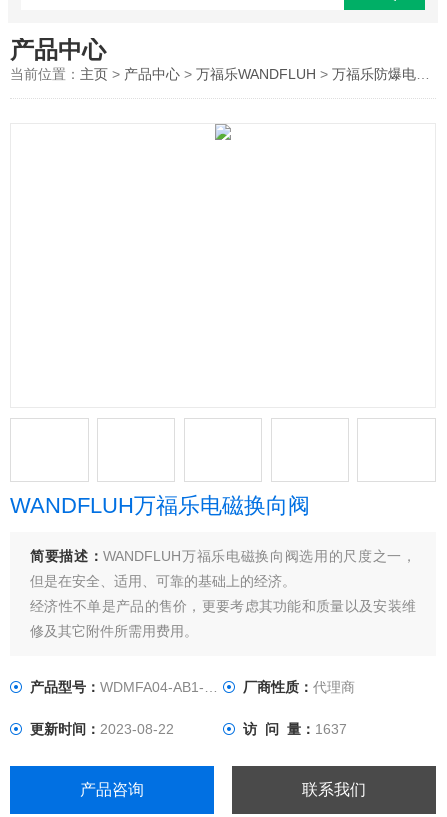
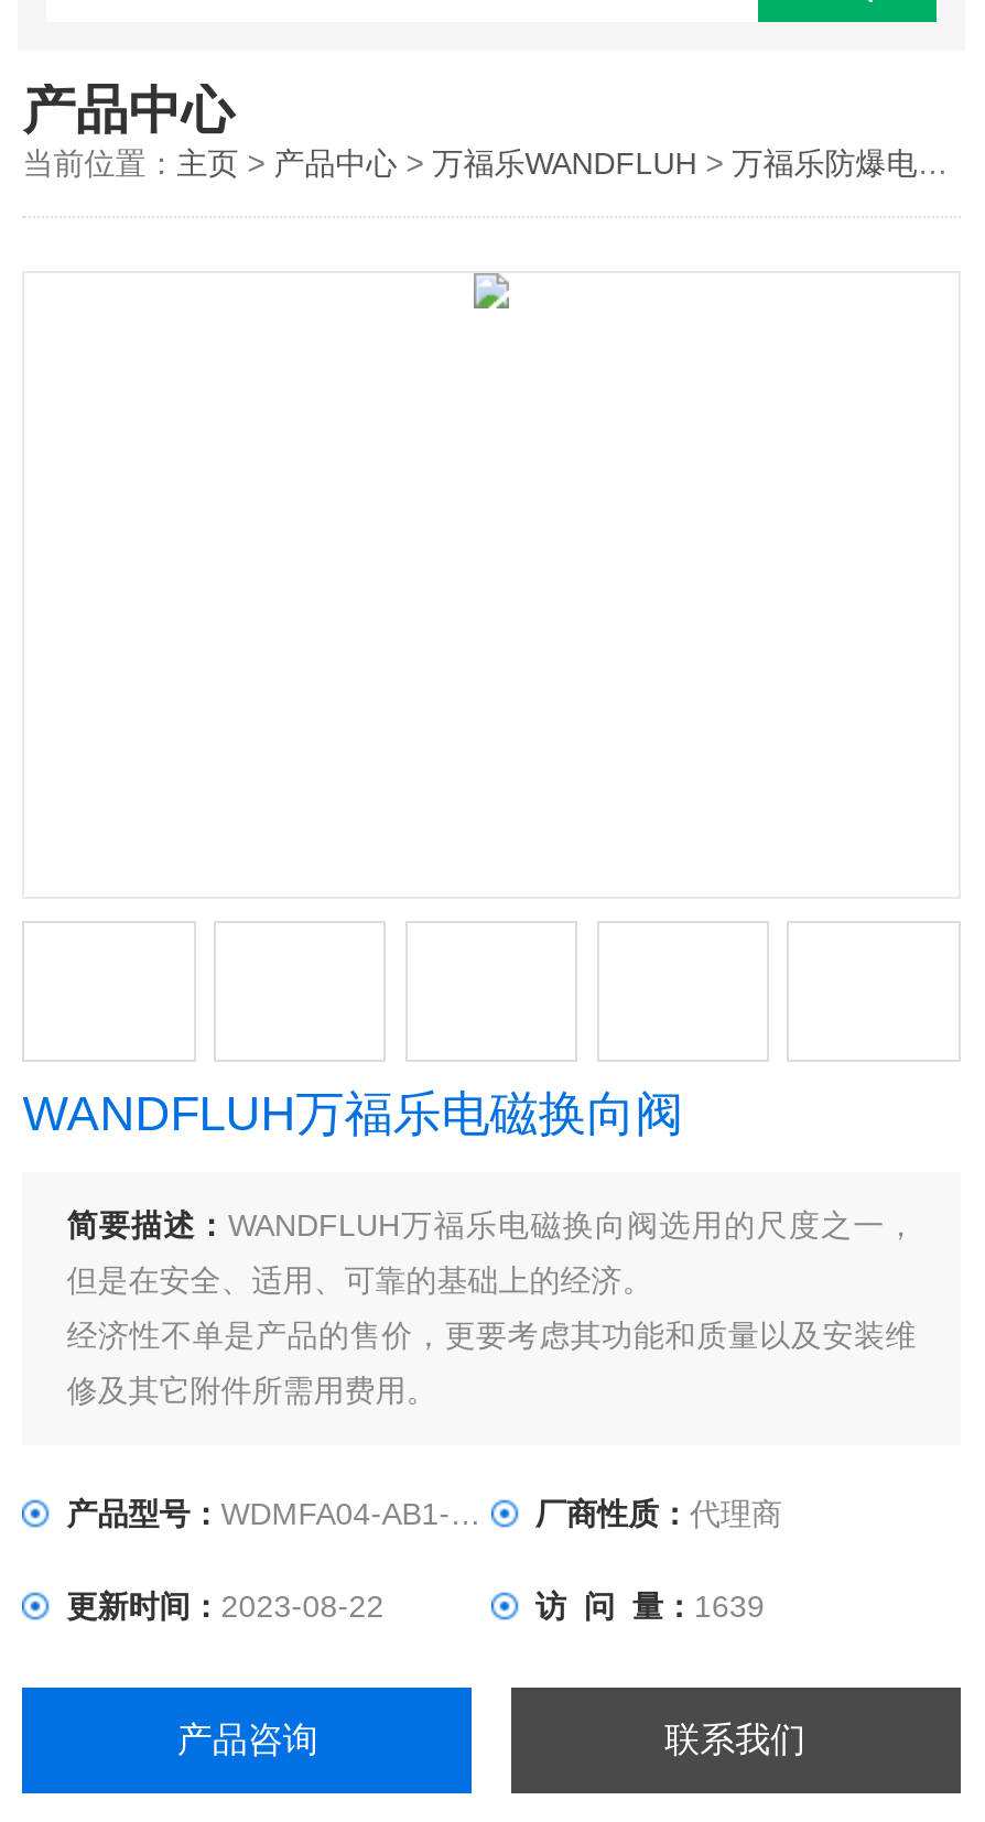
[243,721,347,737] 访 问 量：1637 -> [535,1589,765,1625] 访 问 量：1639

